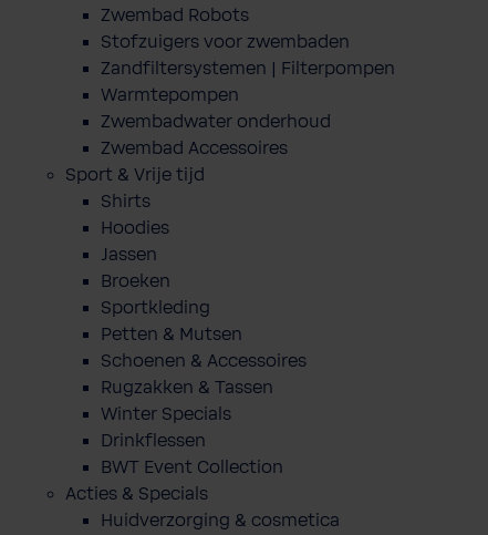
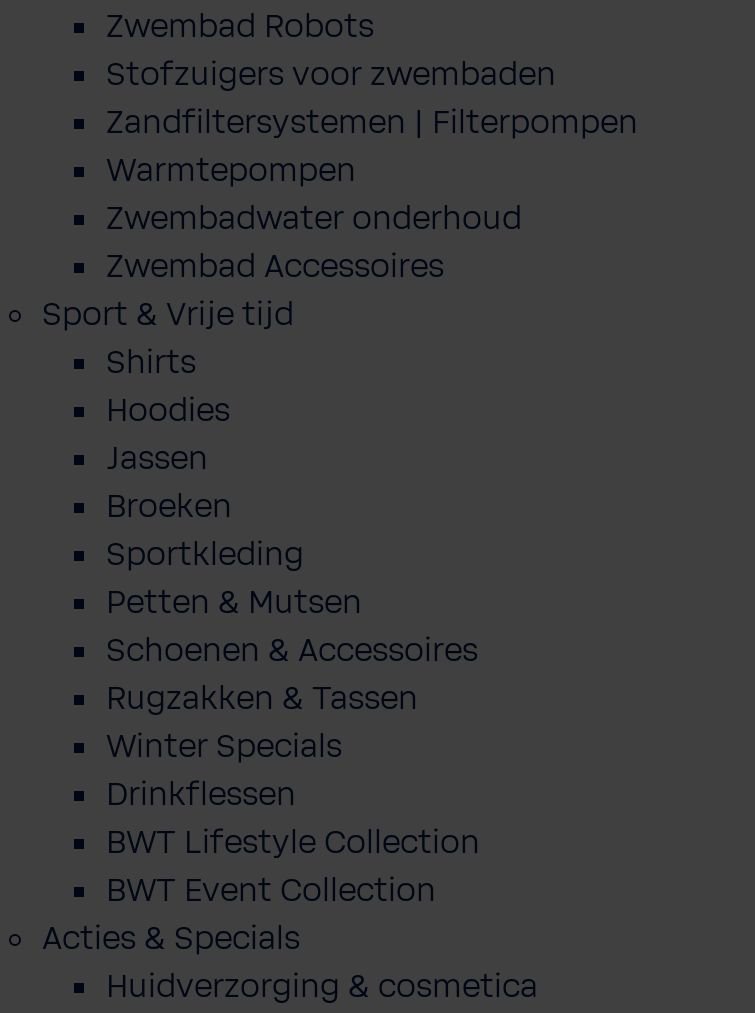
none -> [106,825,480,861] BWT Lifestyle Collection

